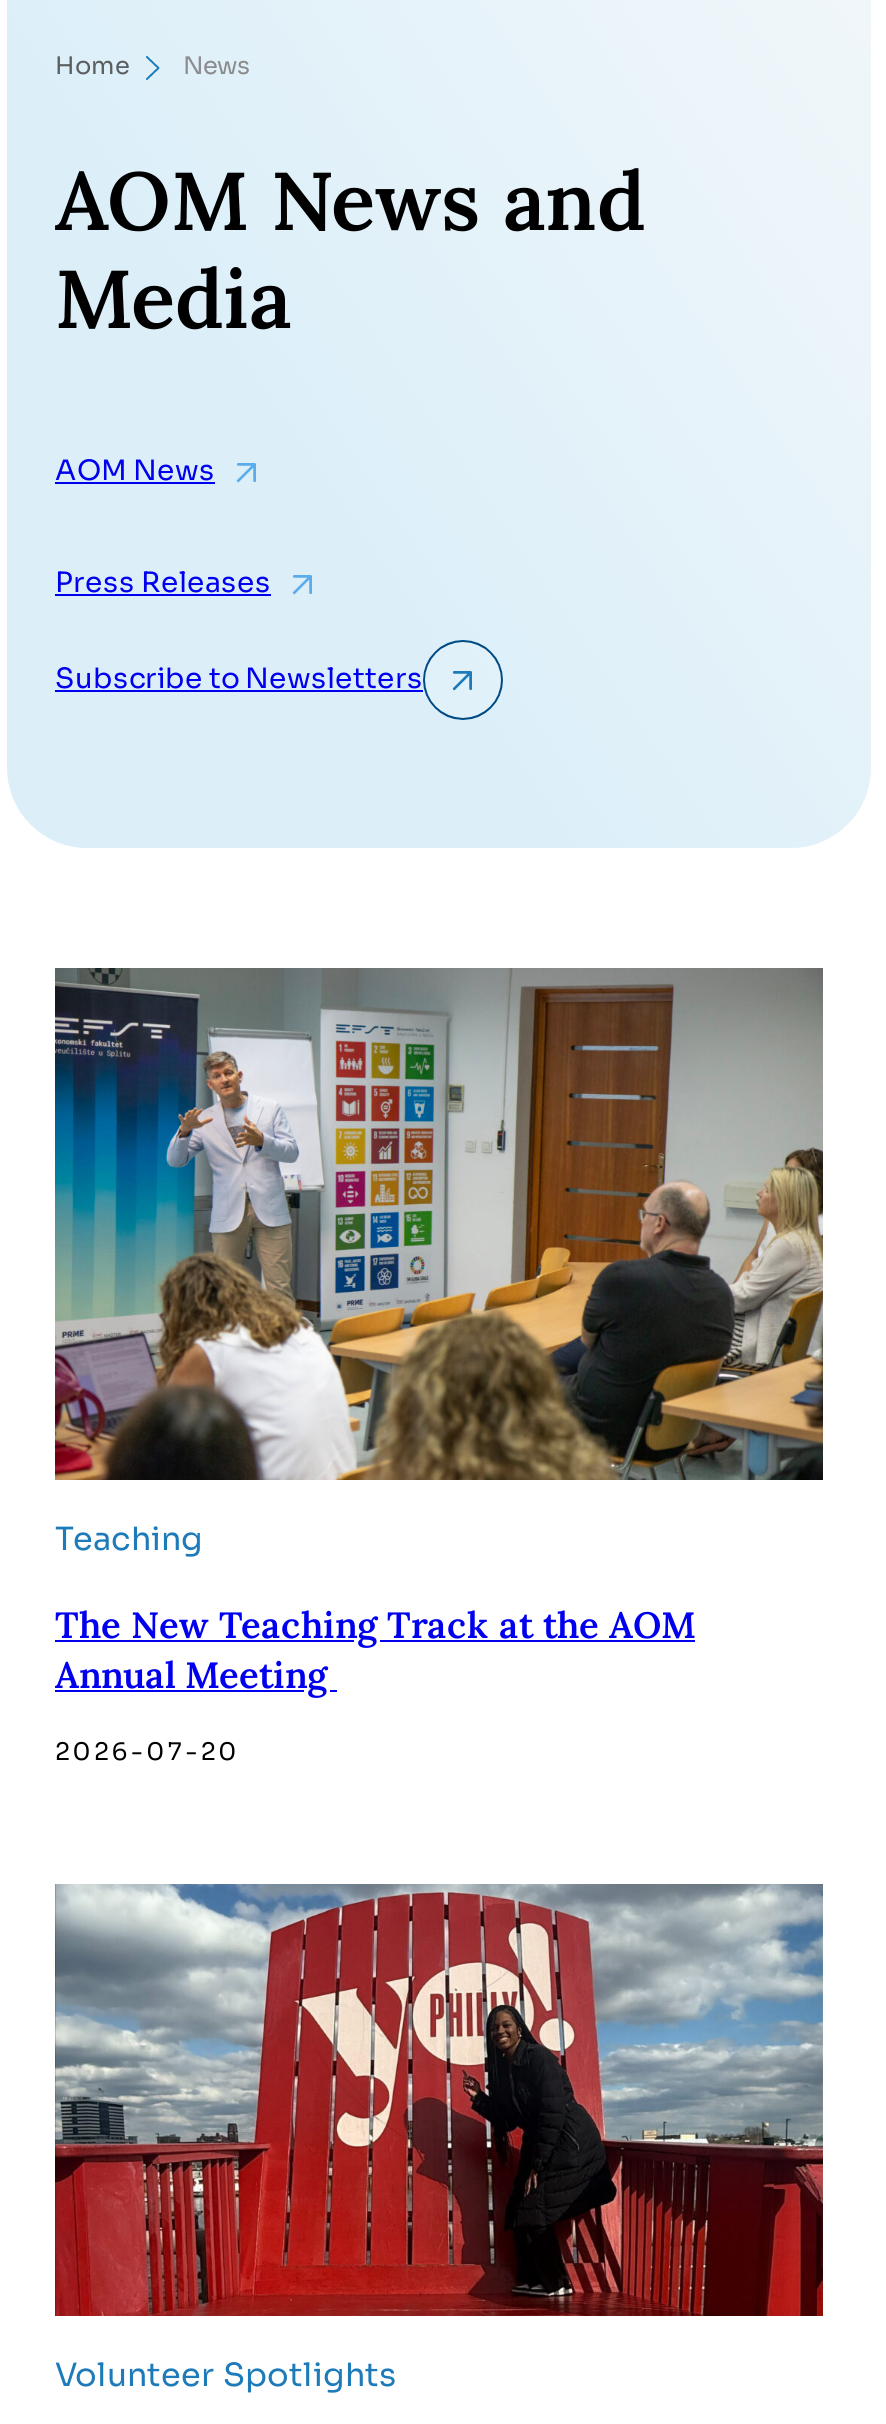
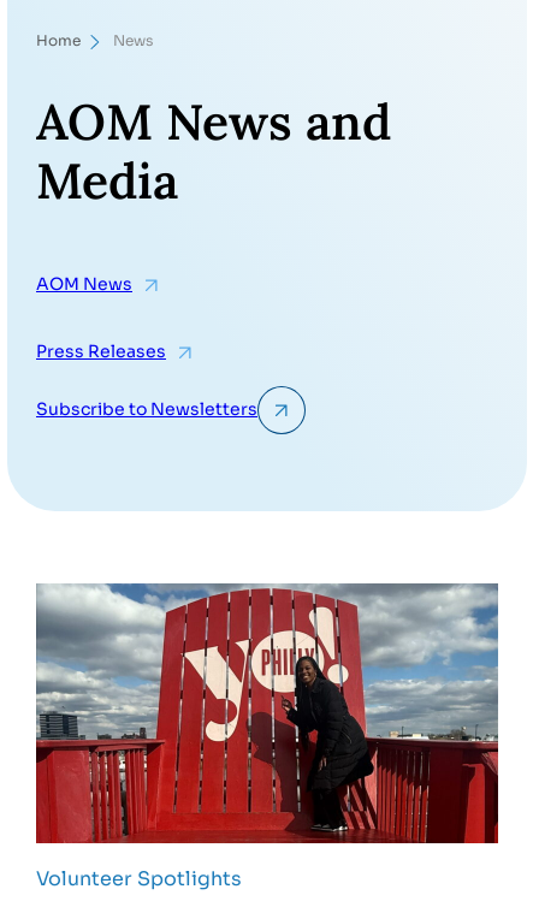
[53,968,825,1767] [image] | Teaching | The New Teaching Track at the AOM | Annual Meeting | 2026-07-20 -> none

